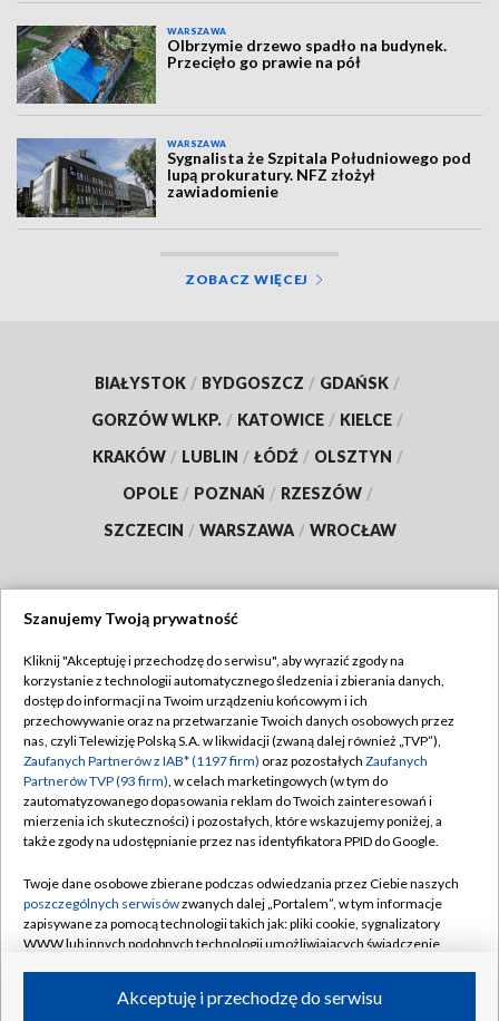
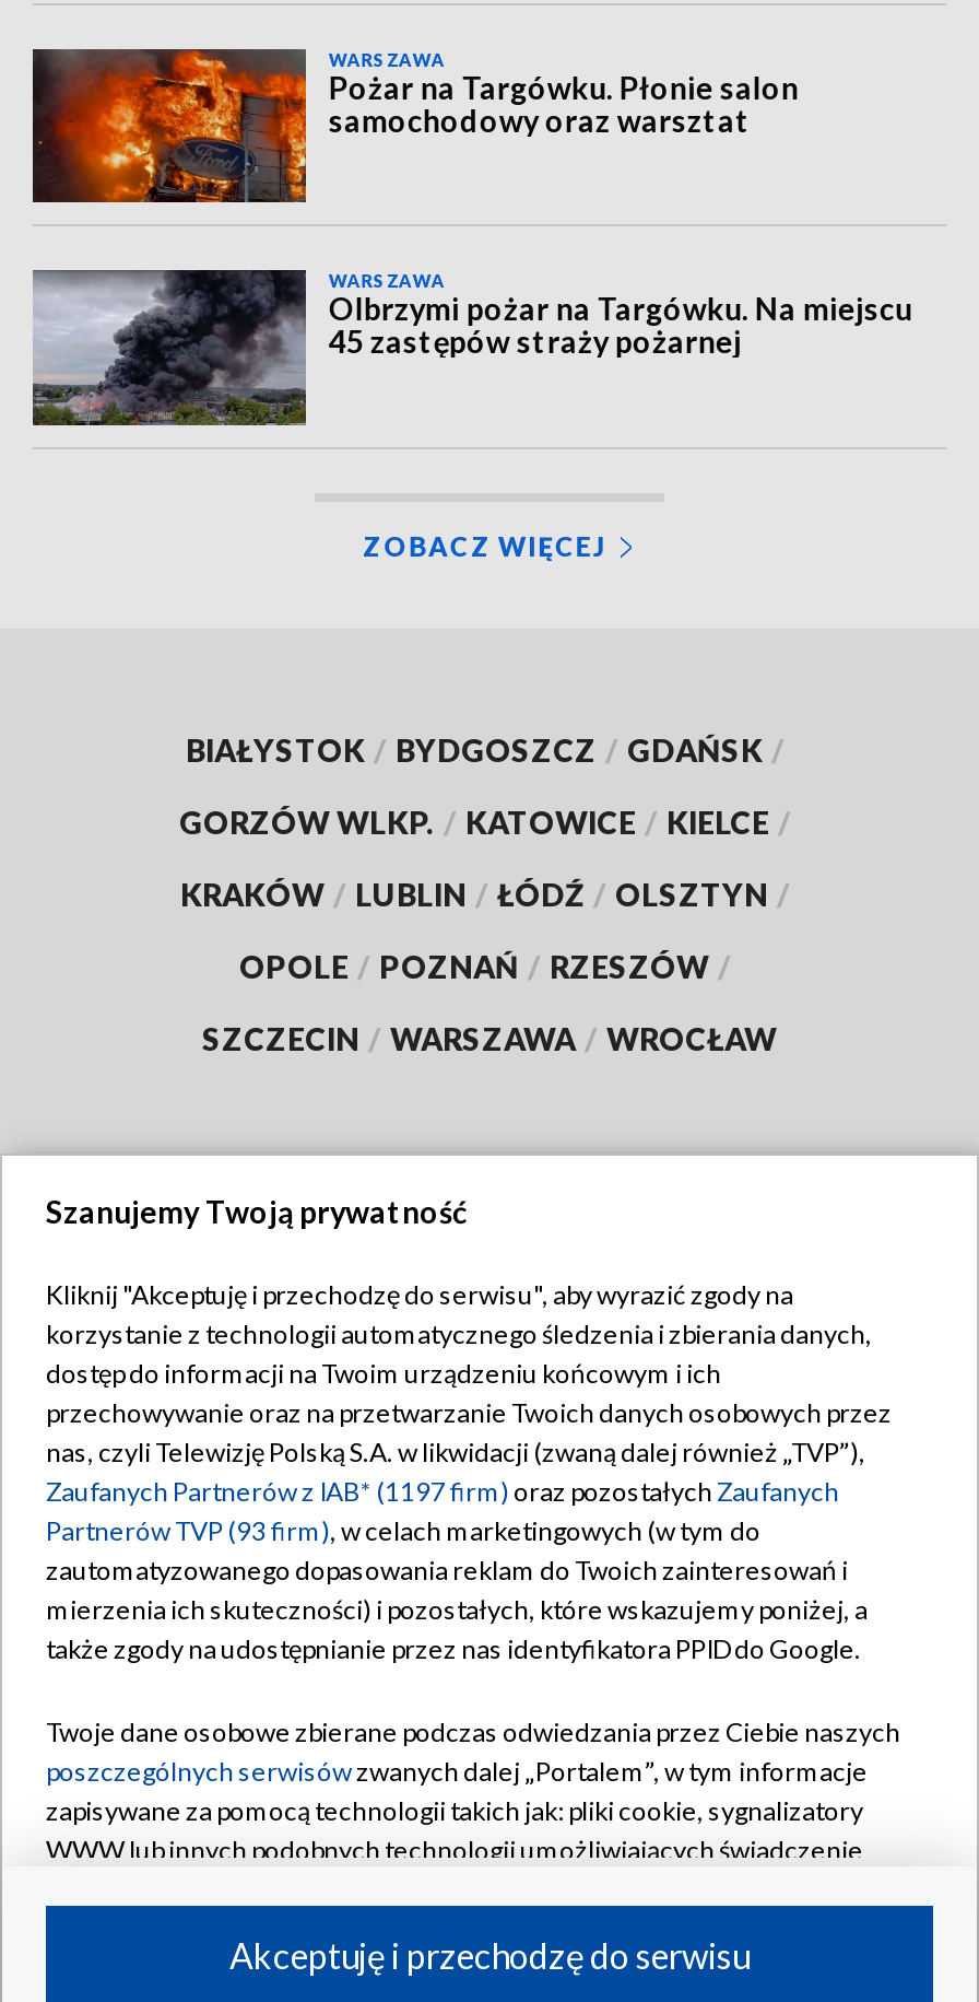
[17,26,447,105] [image] | Olbrzymie drzewo spadło na budynek. | Przecięło go prawie na pół -> [33,49,798,204] [image] | Pożar na Targówku. Płonie salon | samochodowy oraz warsztat
[17,138,472,217] [image] | Sygnalista że Szpitala Południowego pod | lupą prokuratury. NFZ złożył | zawiadomienie -> [33,268,912,425] [image] | Olbrzymi pożar na Targówku. Na miejscu | 45 zastępów straży pożarnej

